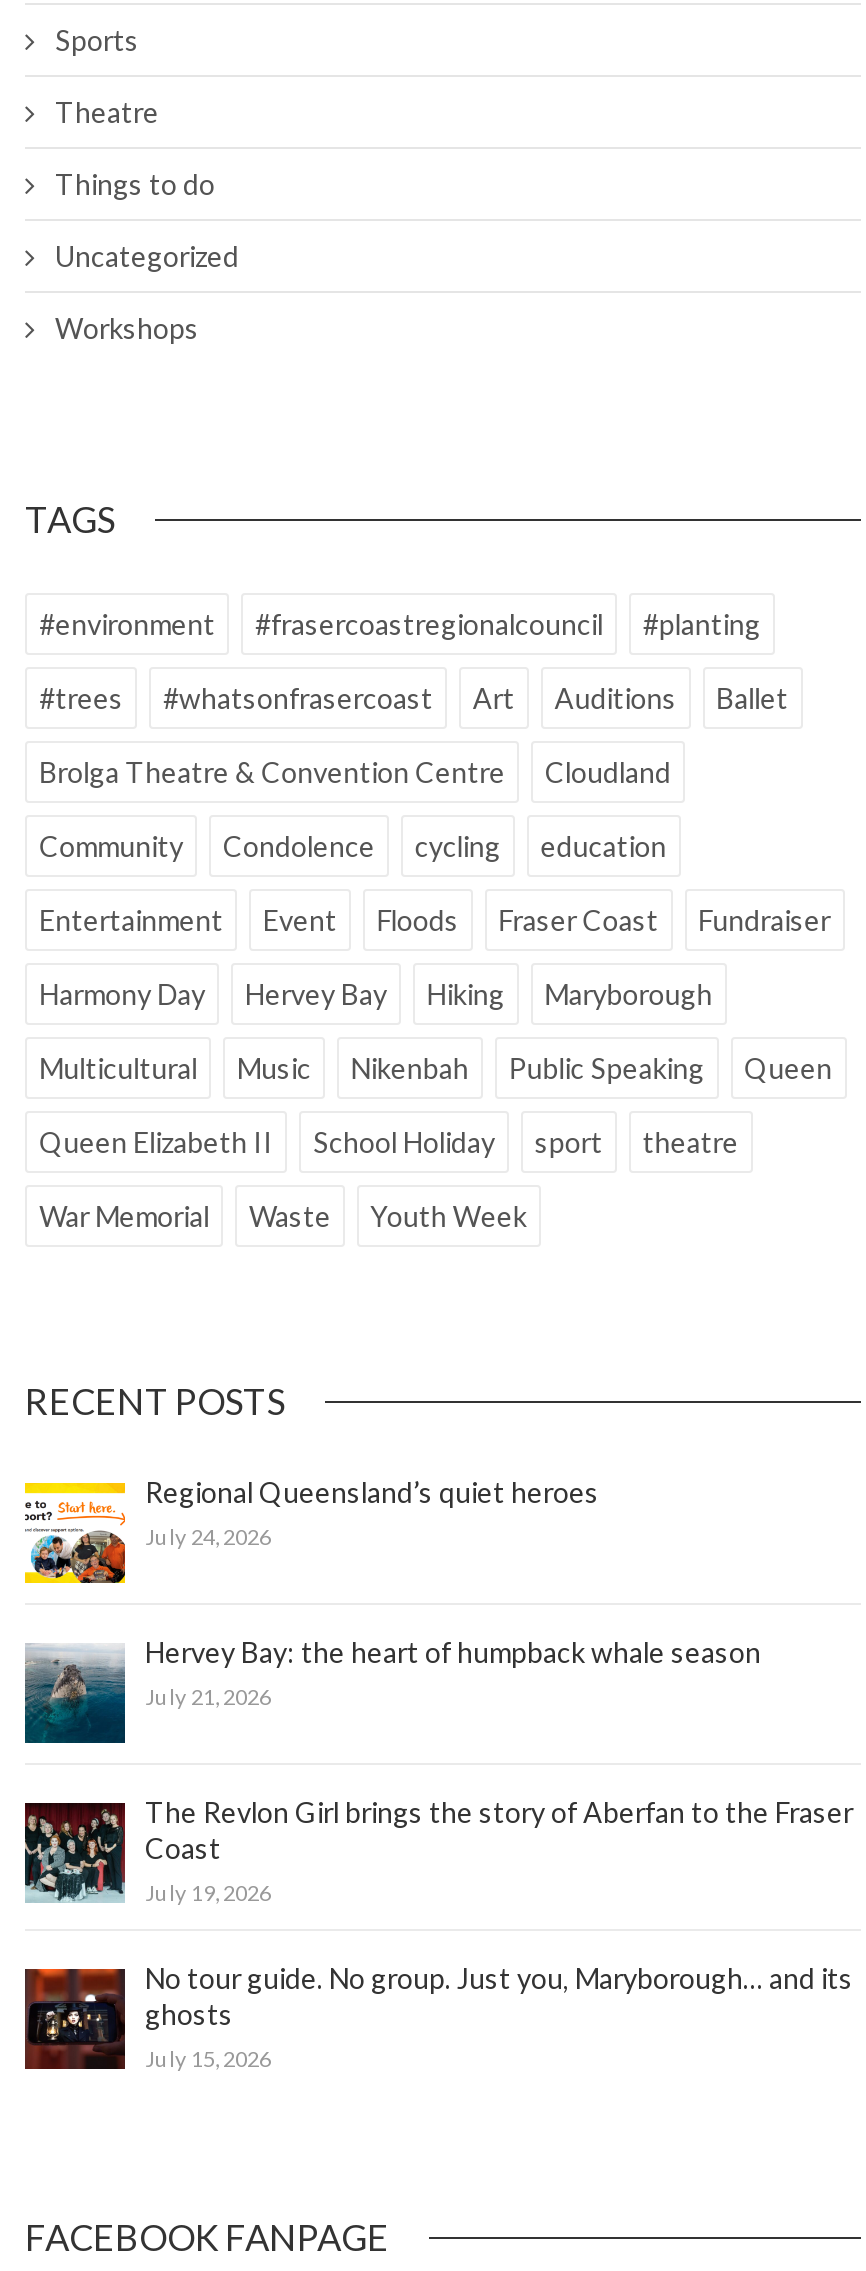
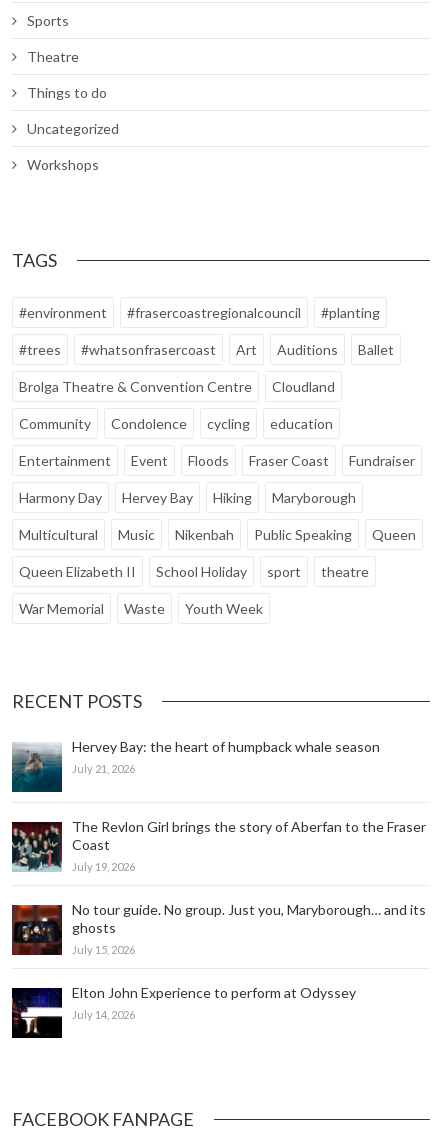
[23,1475,599,1585] [image] | Regional Queensland’s quiet heroes | July 24, 2026 -> none
moved [23,1635,853,2071] -> [11,738,426,956]: [image] | Hervey Bay: the heart of humpback whale season | July 21, 2026 | ... | ghosts | July 15, 2026
none -> [11,984,356,1039] [image] | Elton John Experience to perform at Odyssey | July 14, 2026

